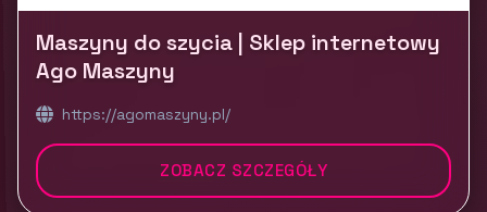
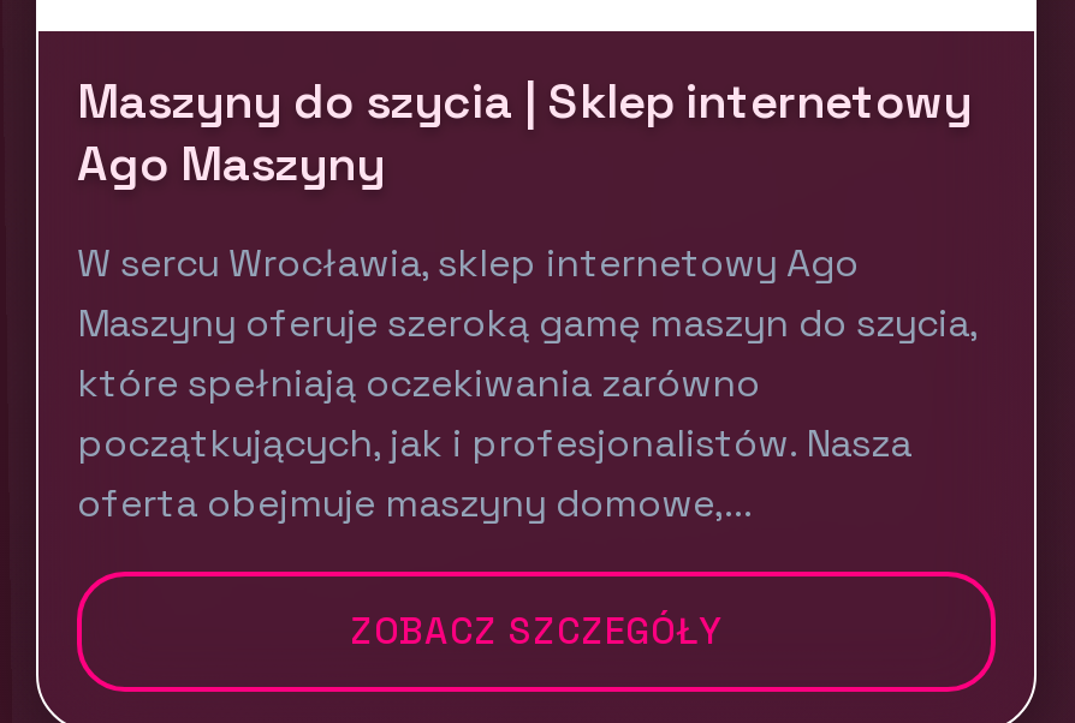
[62,104,230,124] https://agomaszyny.pl/ -> [77,238,976,528] W sercu Wrocławia, sklep internetowy Ago | Maszyny oferuje szeroką gamę maszyn do szycia, | które spełniają oczekiwania zarówno | początkujących, jak i profesjonalistów. Nasza | oferta obejmuje maszyny domowe,...

